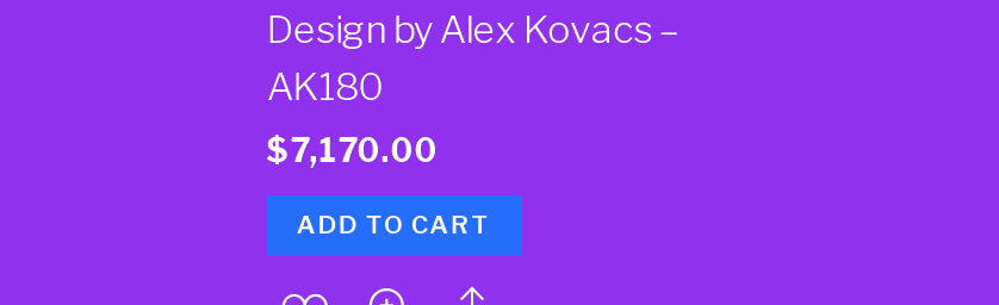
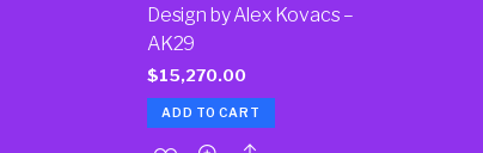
[267,65,382,110] AK180 -> [147,33,195,55] AK29
[267,131,438,169] $7,170.00 -> [147,66,246,85] $15,270.00

